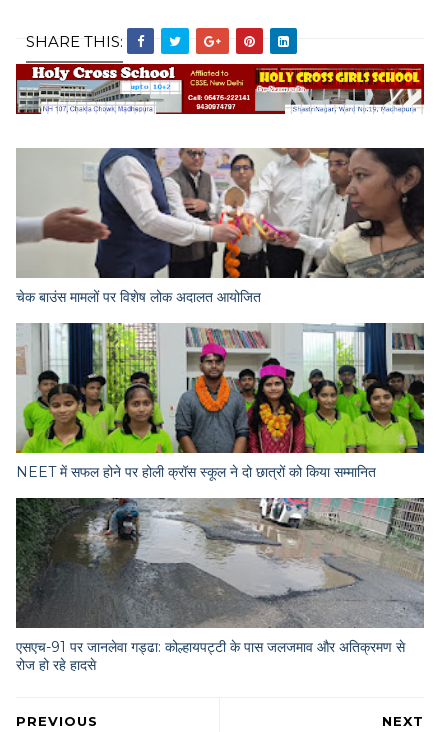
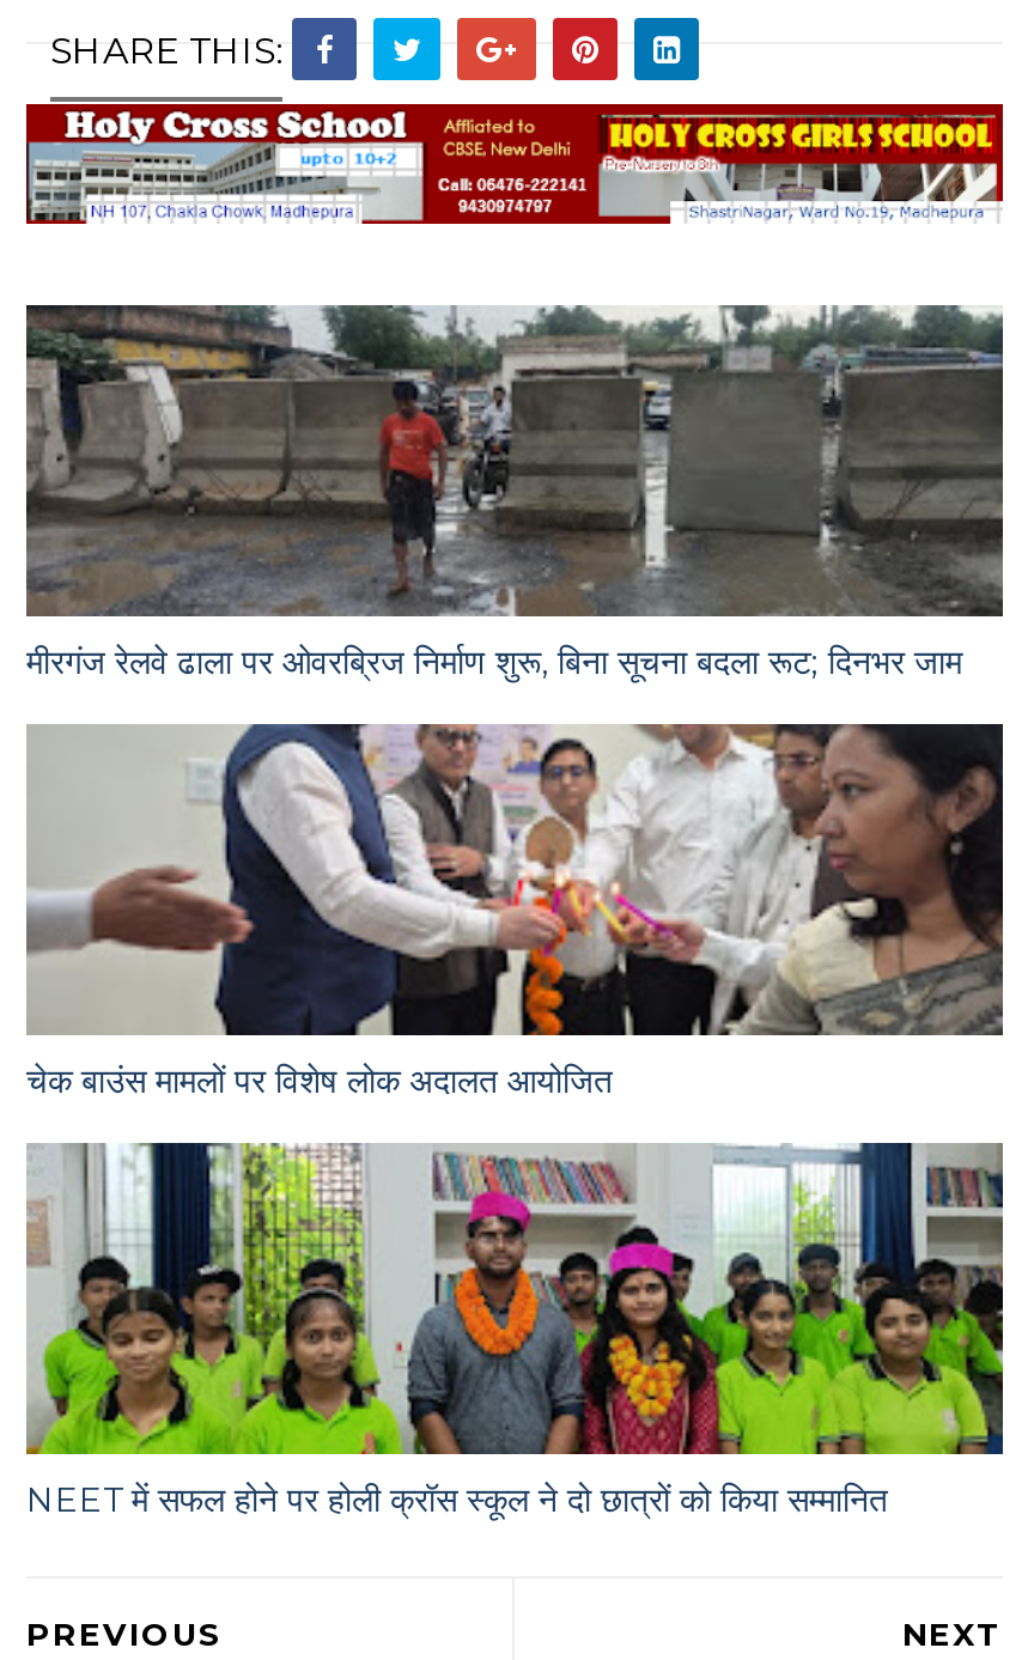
none -> [26,305,1003,682] [image] | मीरगंज रेलवे ढाला पर ओवरब्रिज निर्माण शुरू, बिना सूचना बदला रूट; दिनभर जाम
moved [15,146,426,481] -> [24,719,1008,1520]: [image] | चेक बाउंस मामलों पर विशेष लोक अदालत आयोजित | NEET में सफल होने पर होली क्रॉस स्कूल ने दो छात्रों को किया सम्मानित
[15,497,425,674] [image] | एसएच-91 पर जानलेवा गड्ढा: कोल्हायपट्टी के पास जलजमाव और अतिक्रमण से | रोज हो रहे हादसे -> none

